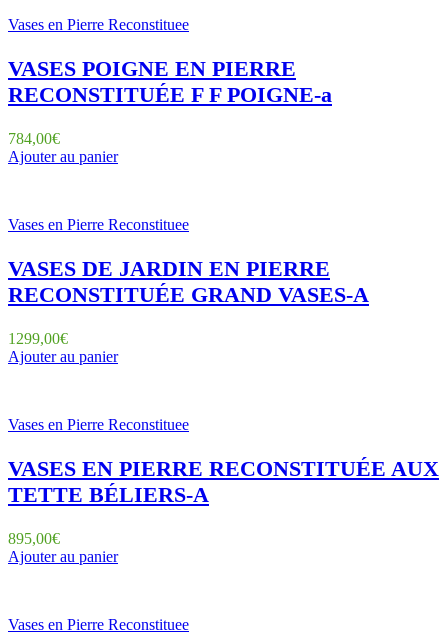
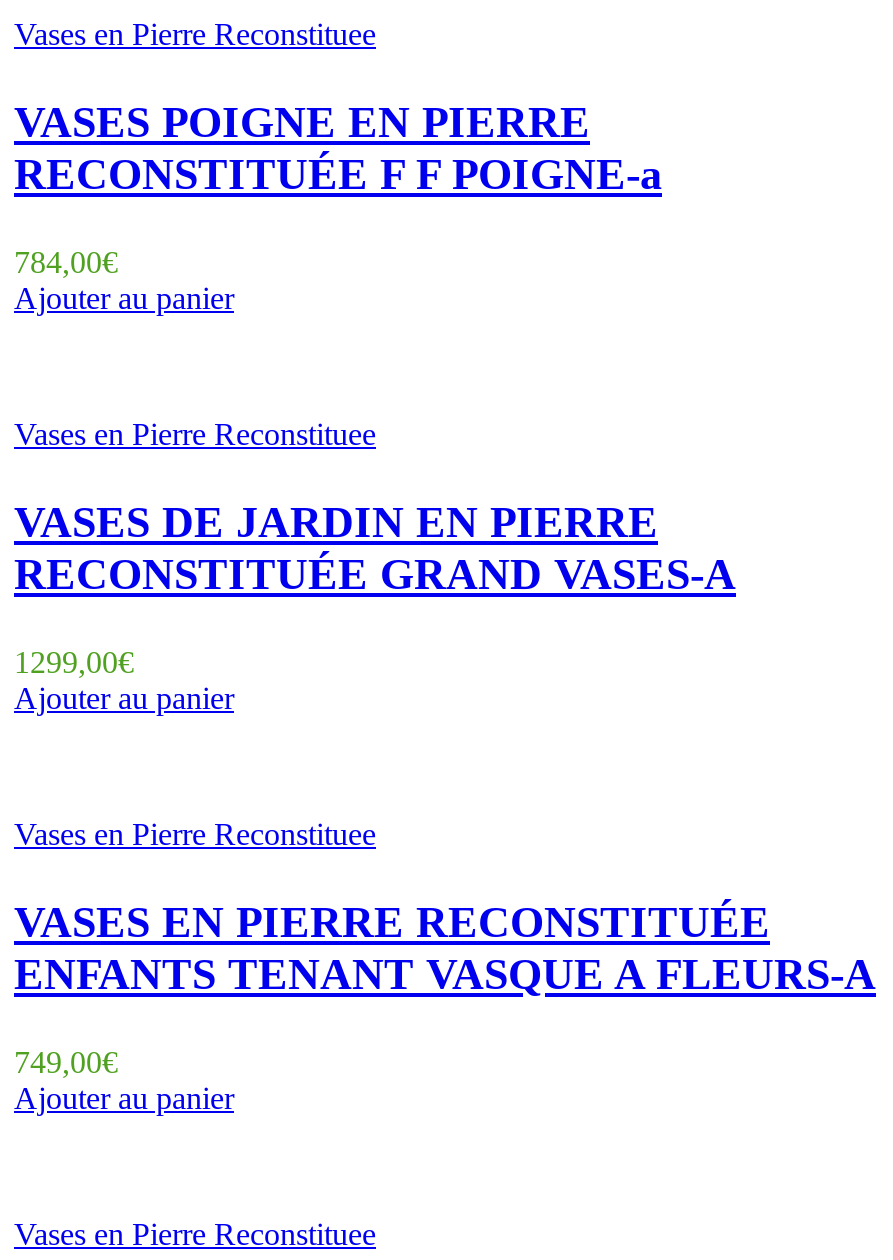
[8,456,439,507] VASES EN PIERRE RECONSTITUÉE AUX | TETTE BÉLIERS-A -> [14,897,876,999] VASES EN PIERRE RECONSTITUÉE | ENFANTS TENANT VASQUE A FLEURS-A
[8,530,60,547] 895,00€ -> [14,1045,118,1079] 749,00€

